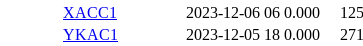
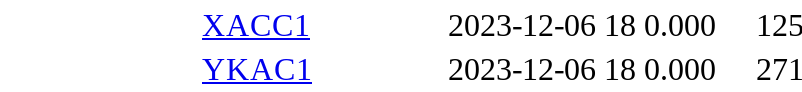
[186,4,320,21] 2023-12-06 06 0.000 -> [448,9,716,43] 2023-12-06 18 0.000
[186,26,320,43] 2023-12-05 18 0.000 -> [448,53,716,87] 2023-12-06 18 0.000

